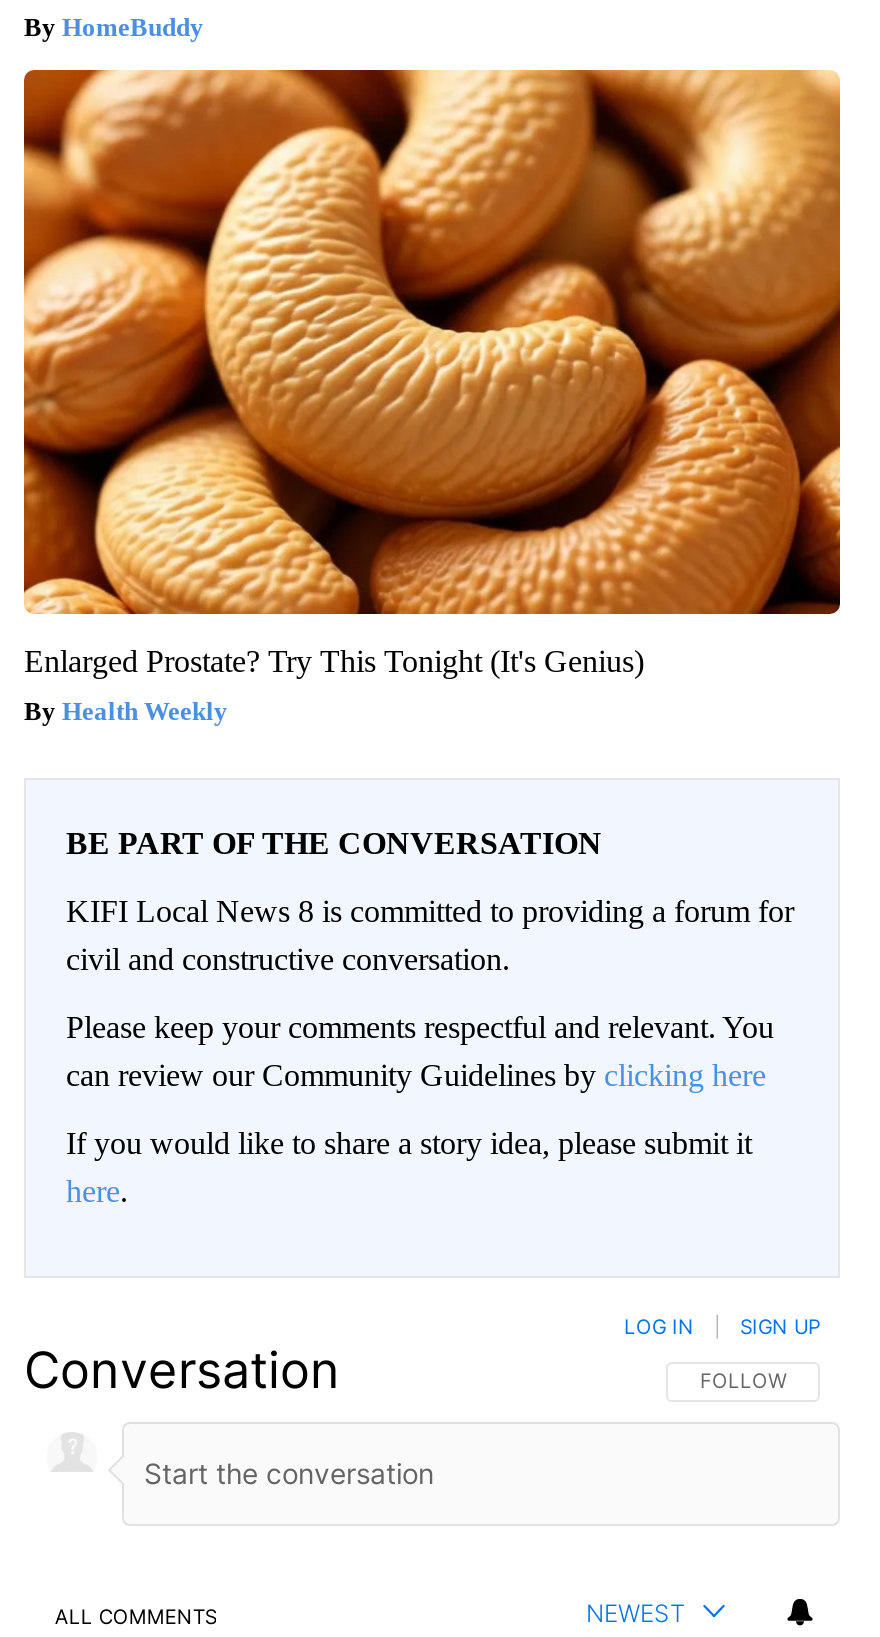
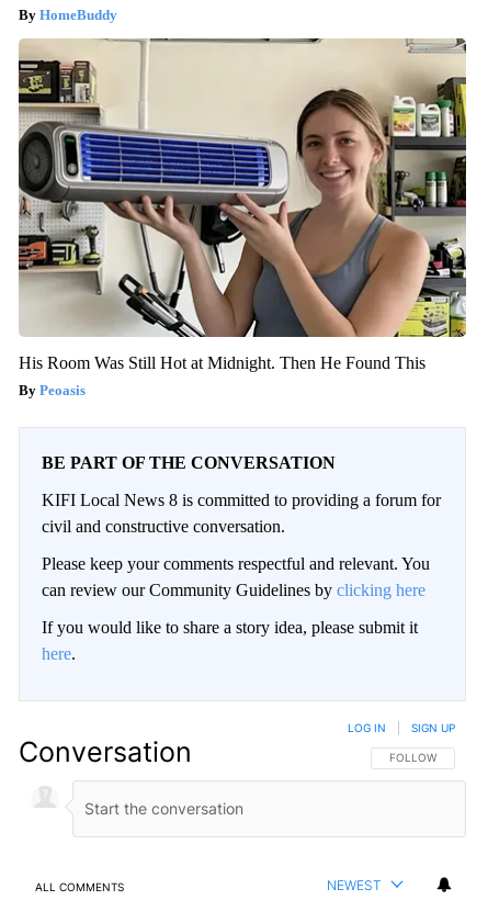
[22,68,842,677] [image] | Enlarged Prostate? Try This Tonight (It's Genius) -> [18,37,467,372] [image] | His Room Was Still Hot at Midnight. Then He Found This
[62,695,228,725] Health Weekly -> [39,382,86,398] Peoasis

